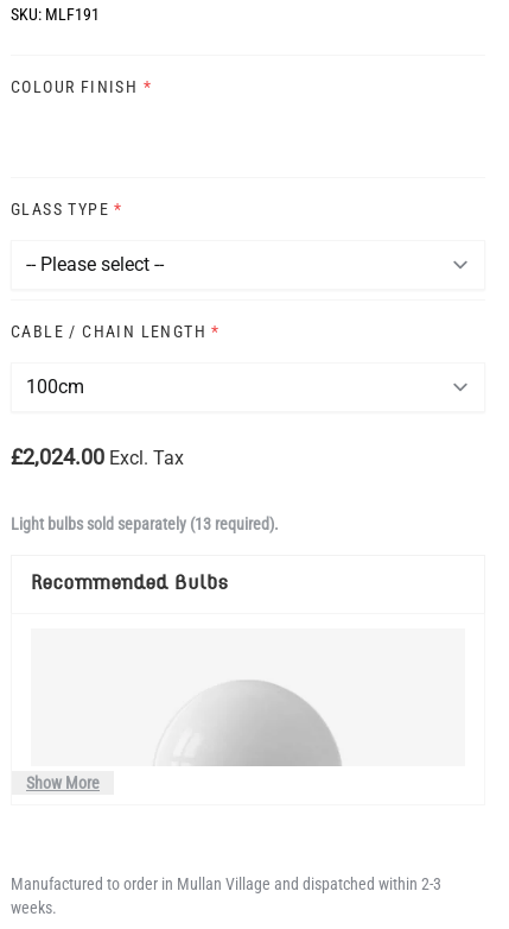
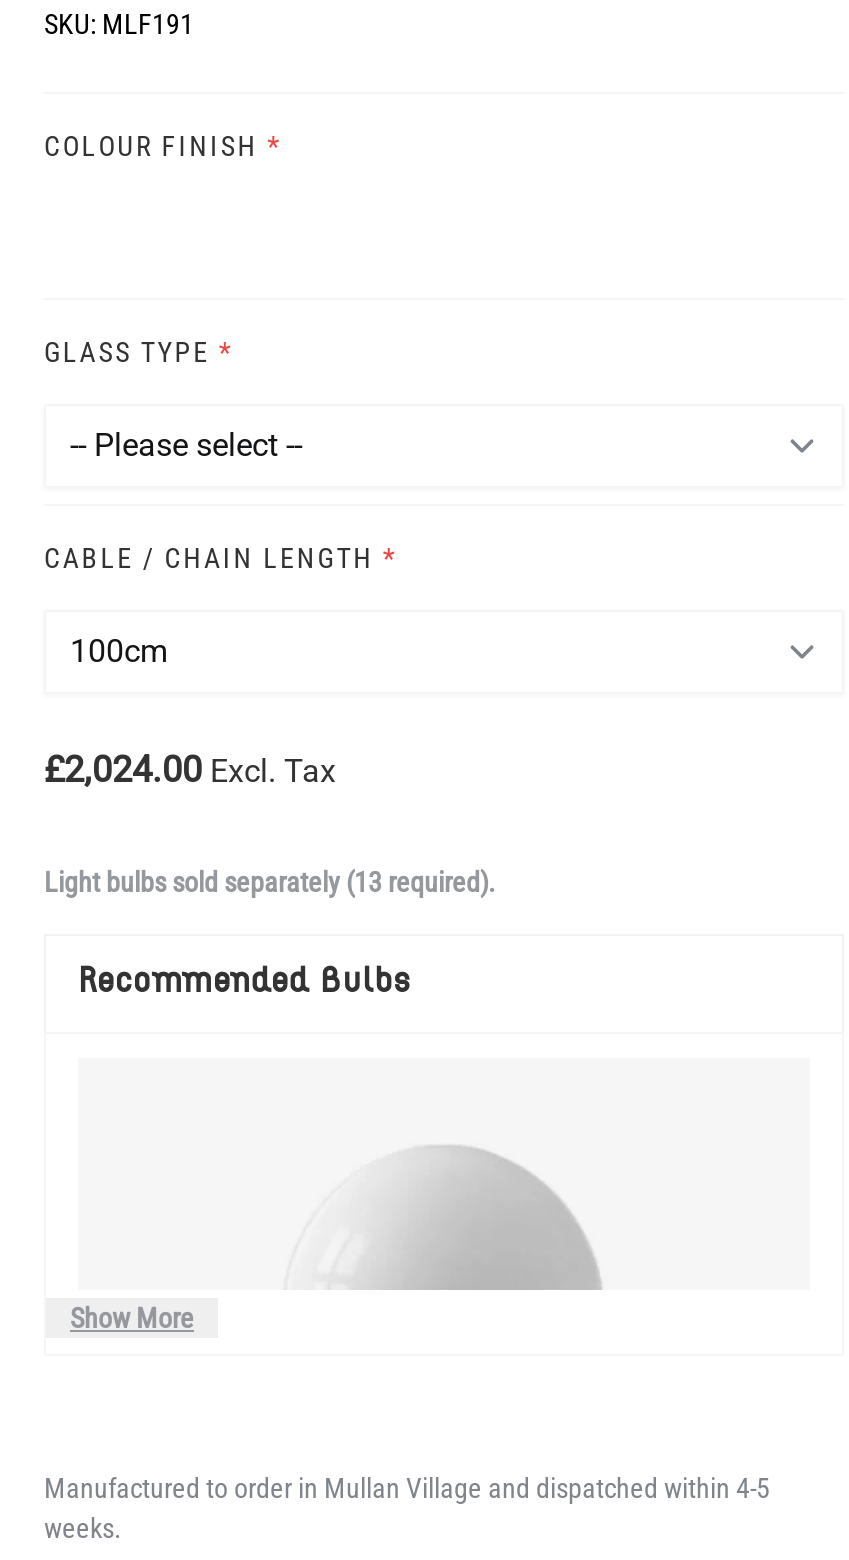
[11,874,441,893] Manufactured to order in Mullan Village and dispatched within 2-3 -> [44,1472,770,1504] Manufactured to order in Mullan Village and dispatched within 4-5

